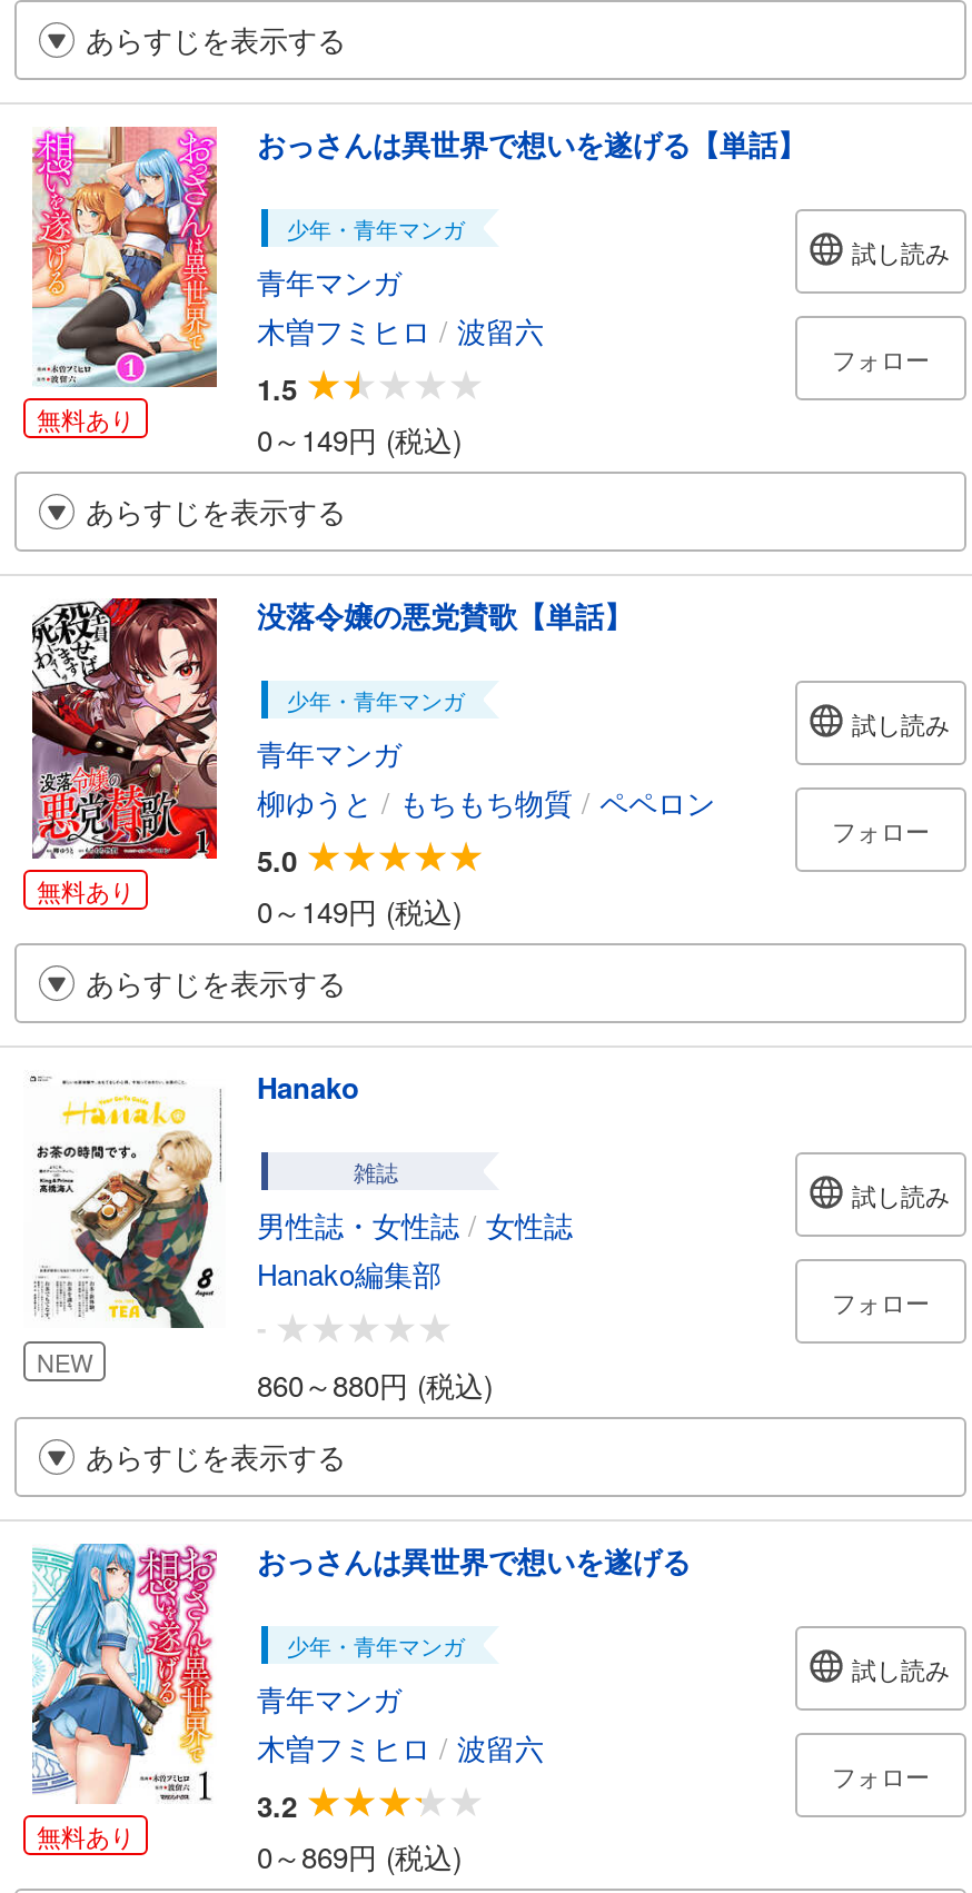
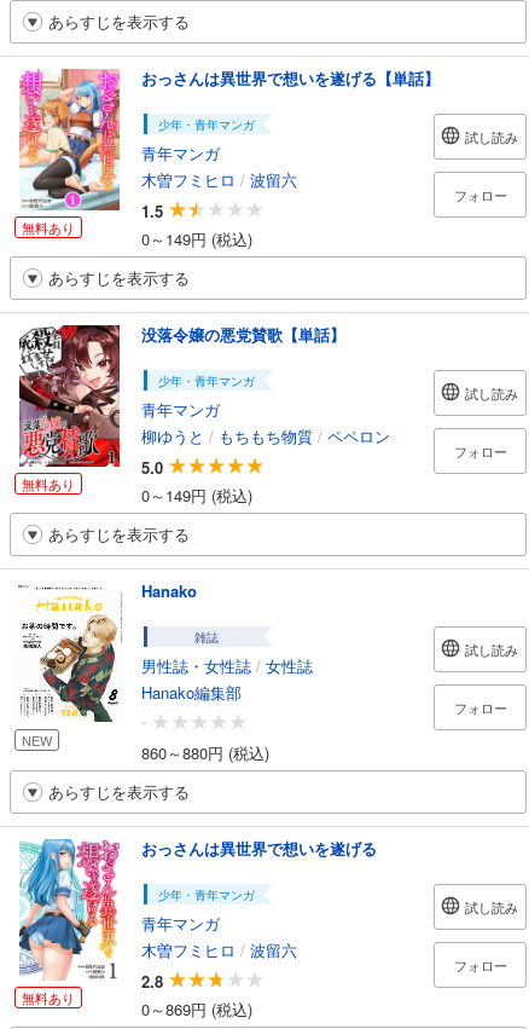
[257,1784,297,1827] 3.2 -> [141,970,163,993] 2.8

